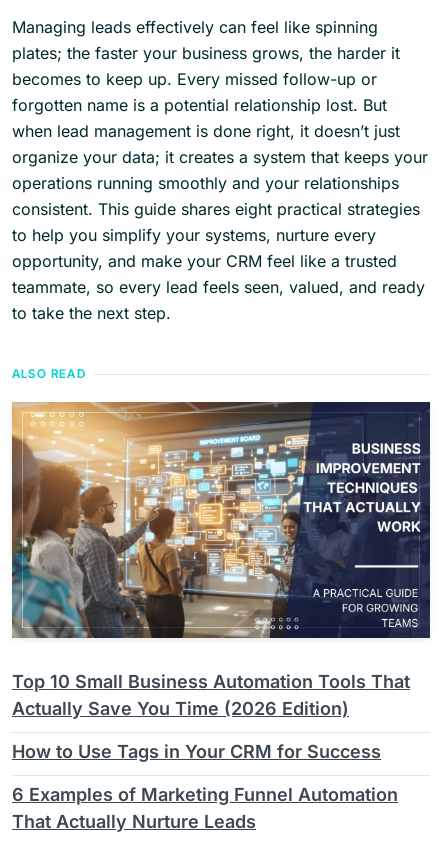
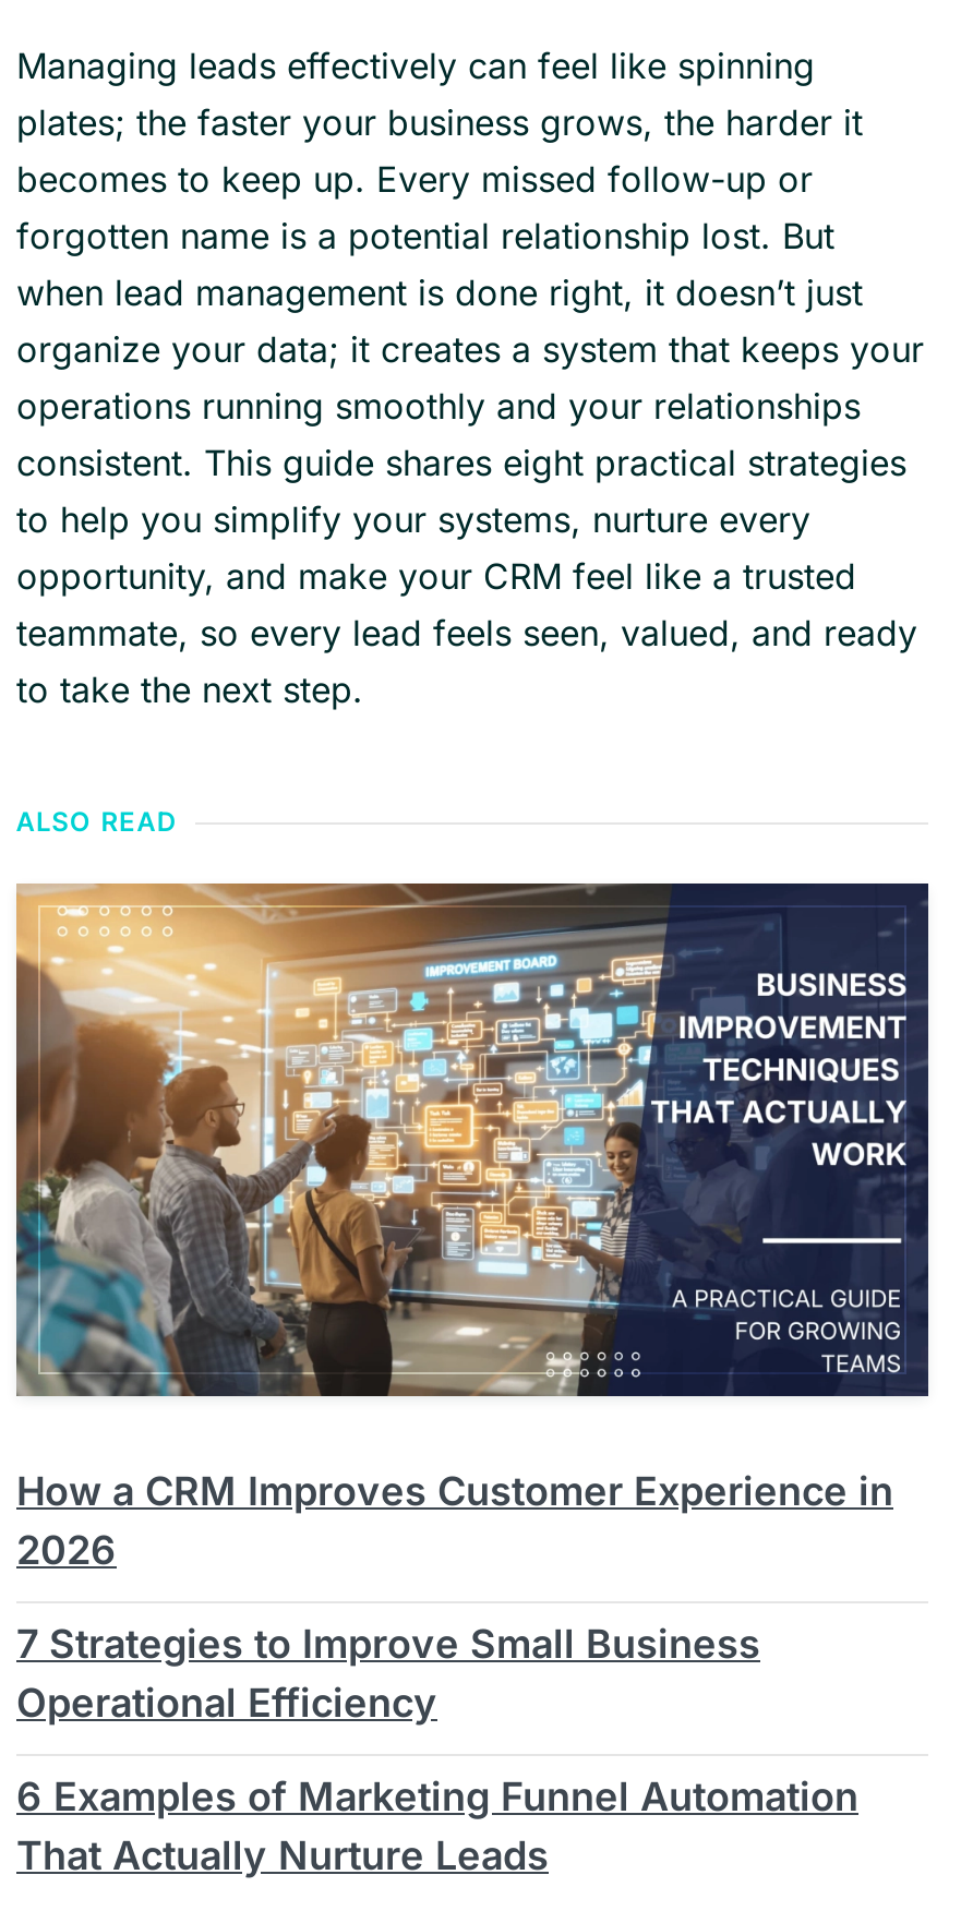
[12,671,410,719] Top 10 Small Business Automation Tools That | Actually Save You Time (2026 Edition) -> [16,1469,893,1573] How a CRM Improves Customer Experience in | 2026
[12,741,381,762] How to Use Tags in Your CRM for Success -> [16,1621,760,1726] 7 Strategies to Improve Small Business | Operational Efficiency

